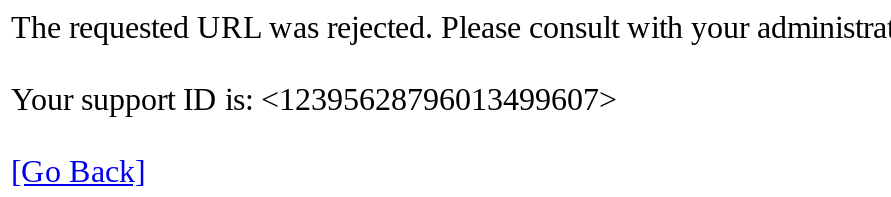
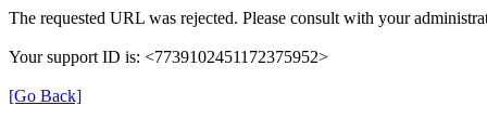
[11,82,617,116] Your support ID is: <12395628796013499607> -> [9,48,328,66] Your support ID is: <7739102451172375952>

